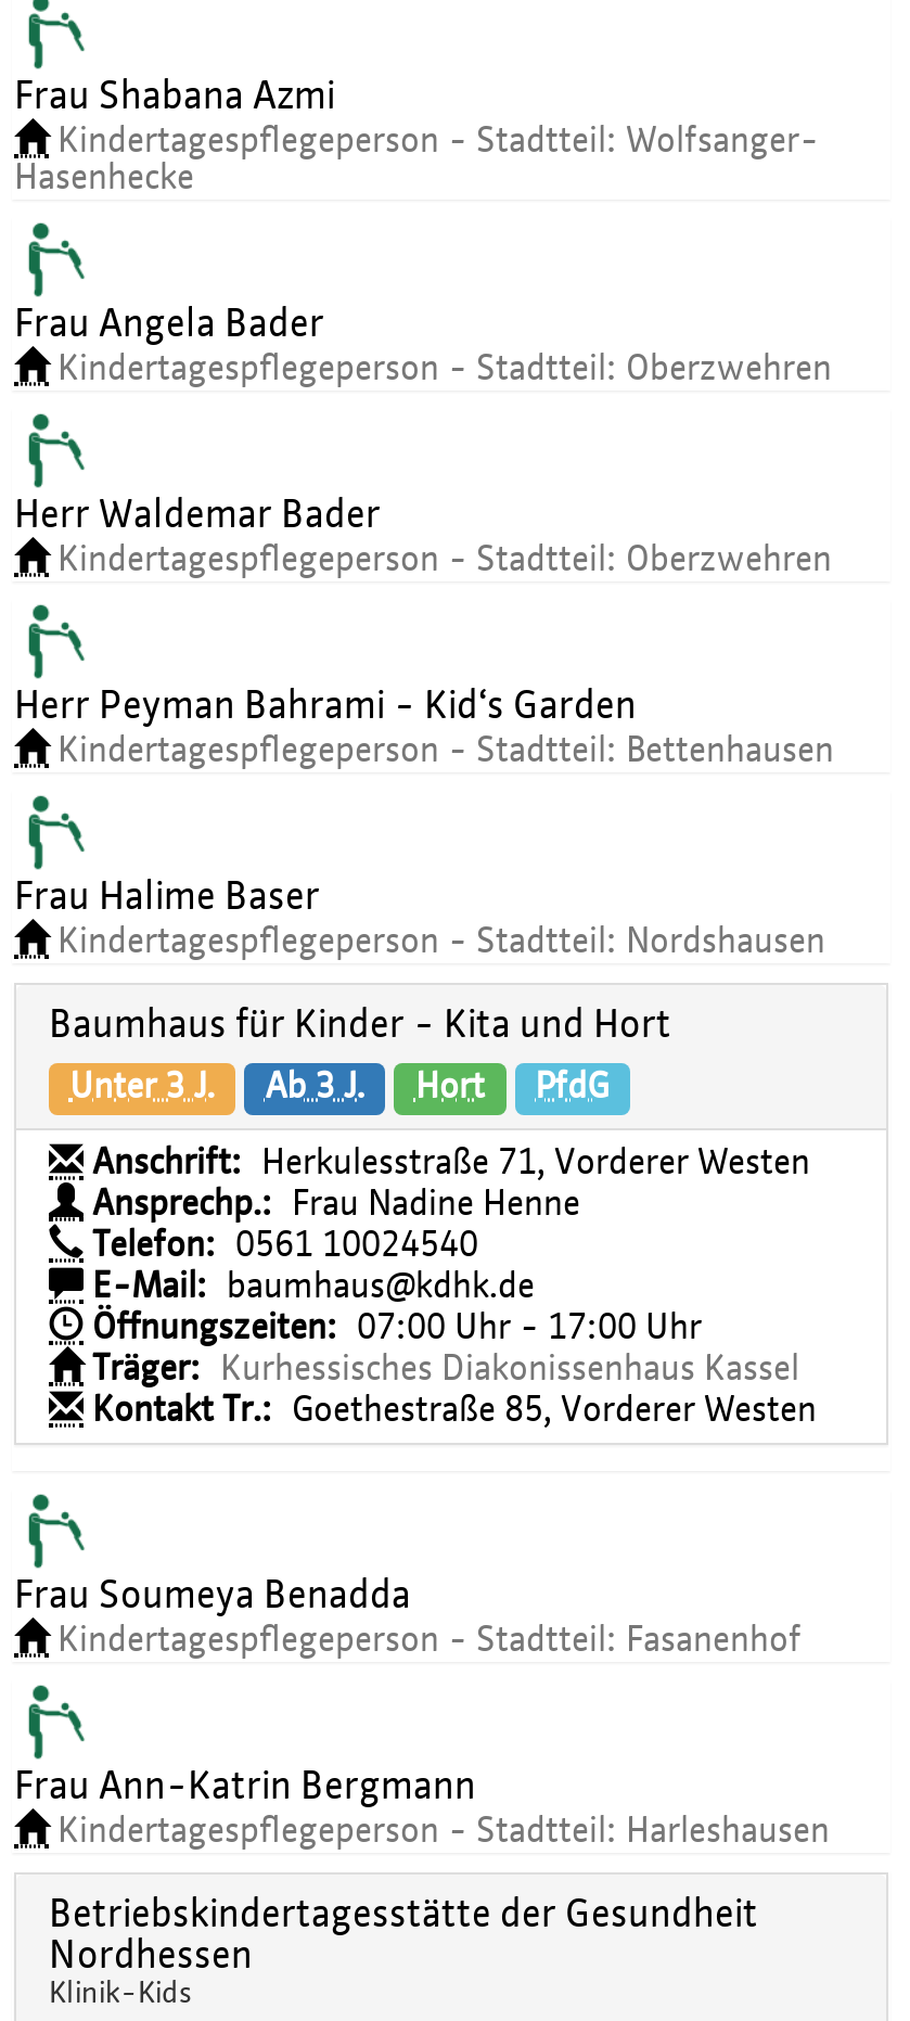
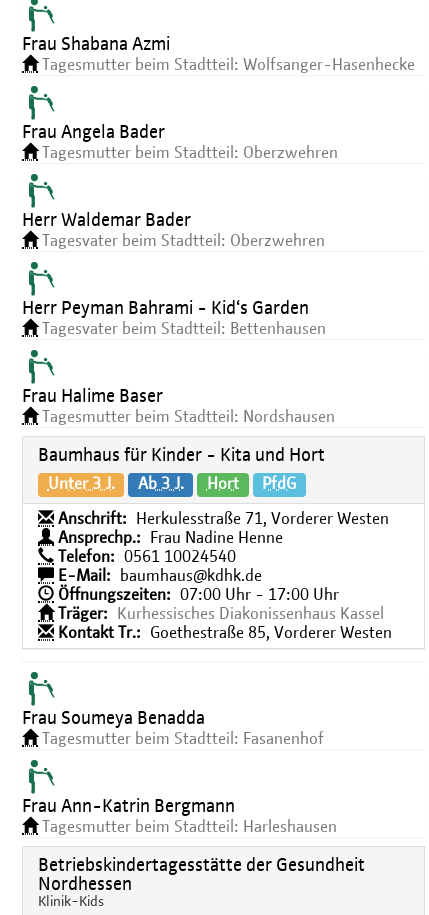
[14,124,819,196] Kindertagespflegeperson - Stadtteil: Wolfsanger- | Hasenhecke -> [42,57,415,73] Tagesmutter beim Stadtteil: Wolfsanger-Hasenhecke
[57,352,832,387] Kindertagespflegeperson - Stadtteil: Oberzwehren -> [42,145,338,161] Tagesmutter beim Stadtteil: Oberzwehren
[57,543,832,578] Kindertagespflegeperson - Stadtteil: Oberzwehren -> [42,233,325,249] Tagesvater beim Stadtteil: Oberzwehren
[57,734,834,769] Kindertagespflegeperson - Stadtteil: Bettenhausen -> [42,321,326,337] Tagesvater beim Stadtteil: Bettenhausen
[57,925,825,960] Kindertagespflegeperson - Stadtteil: Nordshausen -> [42,409,335,425] Tagesmutter beim Stadtteil: Nordshausen
[57,1624,802,1658] Kindertagespflegeperson - Stadtteil: Fasanenhof -> [42,731,324,747] Tagesmutter beim Stadtteil: Fasanenhof
[57,1814,830,1849] Kindertagespflegeperson - Stadtteil: Harleshausen -> [42,819,337,835] Tagesmutter beim Stadtteil: Harleshausen

